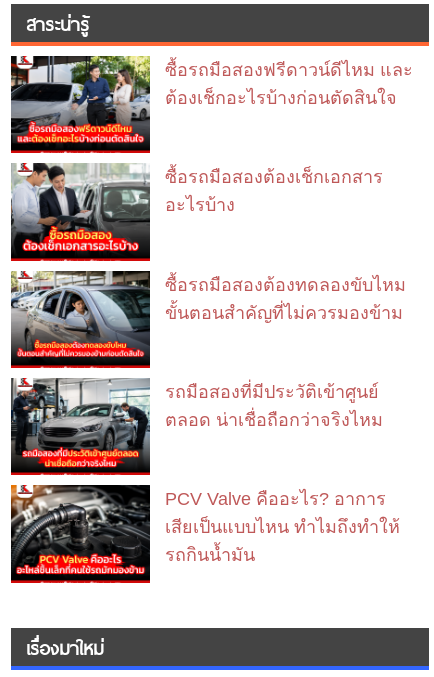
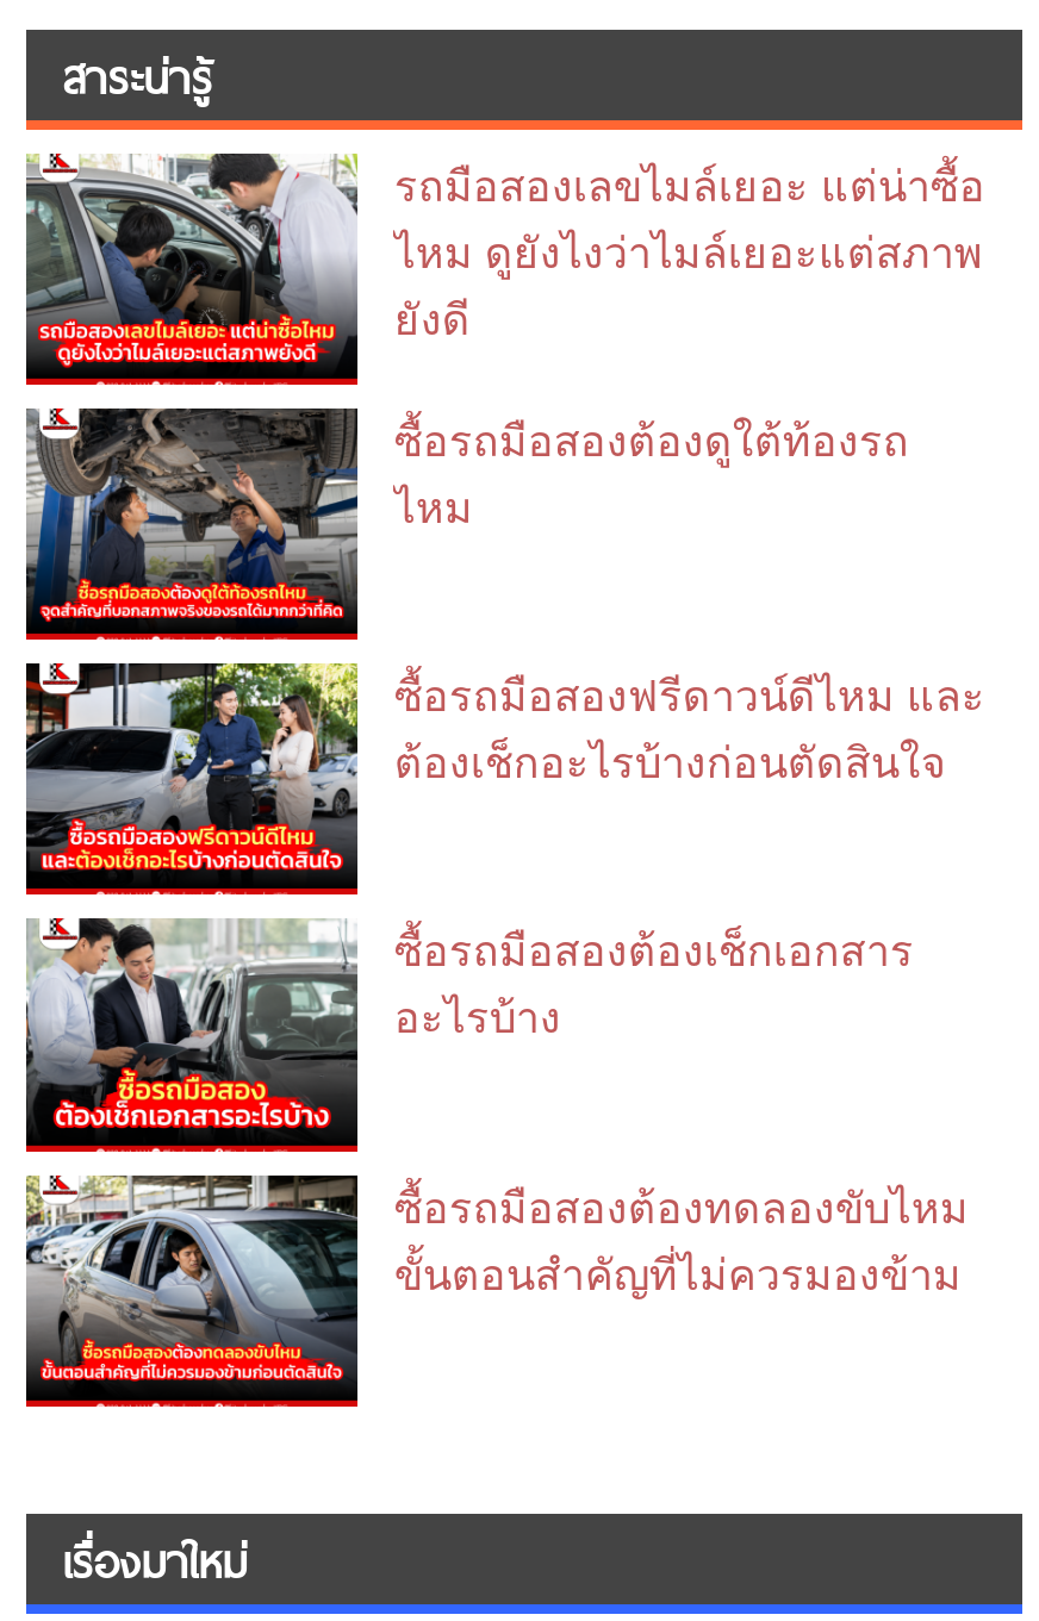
none -> [26,152,985,532] [image] | รถมือสองเลขไมล์เยอะ แต่น่าซื้อ | ไหม ดูยังไงว่าไมล์เยอะแต่สภาพ | ยังดี | ซื้อรถมือสองต้องดูใต้ท้องรถ | ไหม
none -> [29,407,360,641] [image]
moved [9,49,413,323] -> [21,648,985,1299]: [image] | ซื้อรถมือสองฟรีดาวน์ดีไหม และ | ต้องเช็กอะไรบ้างก่อนตัดสินใจ | ซื้อรถมือสองต้องเช็กเอกสาร | อะไรบ้าง | ซื้อรถมือสองต้องทดลองขับไหม | ขั้นตอนสำคัญที่ไม่ควรมองข้าม
[10,378,383,475] [image] | รถมือสองที่มีประวัติเข้าศูนย์ | ตลอด น่าเชื่อถือกว่าจริงไหม -> none
[10,484,400,583] [image] | PCV Valve คืออะไร? อาการ | เสียเป็นแบบไหน ทำไมถึงทำให้ | รถกินน้ำมัน -> none

